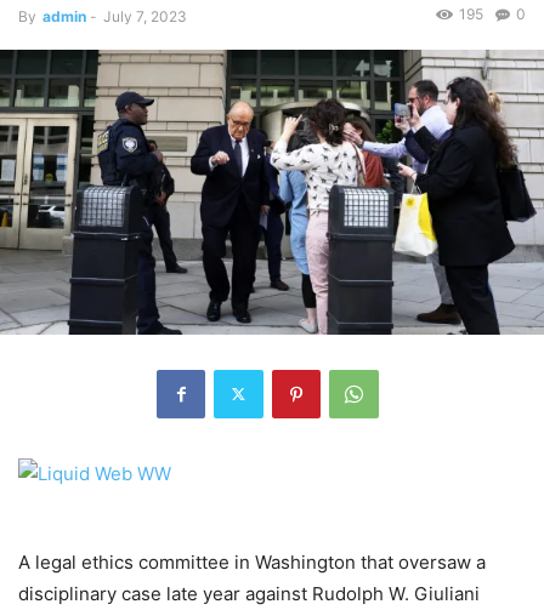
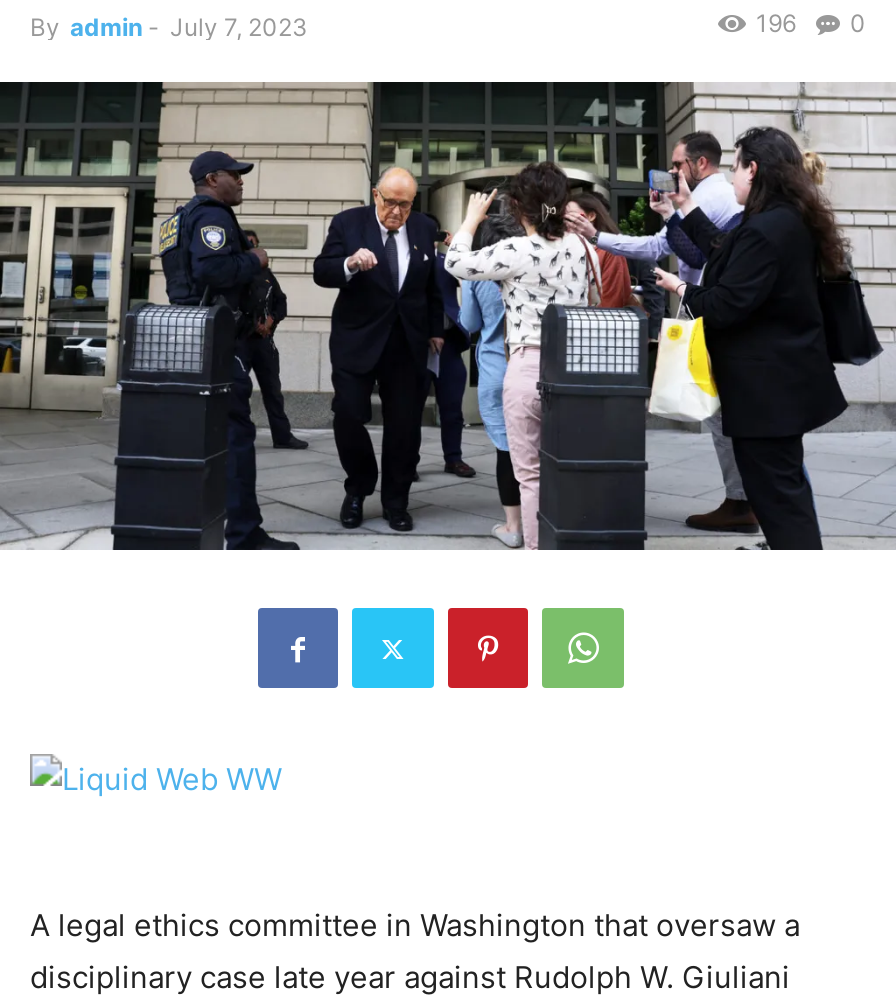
[459,5,526,23] 195 0 -> [756,8,866,38] 196 0

